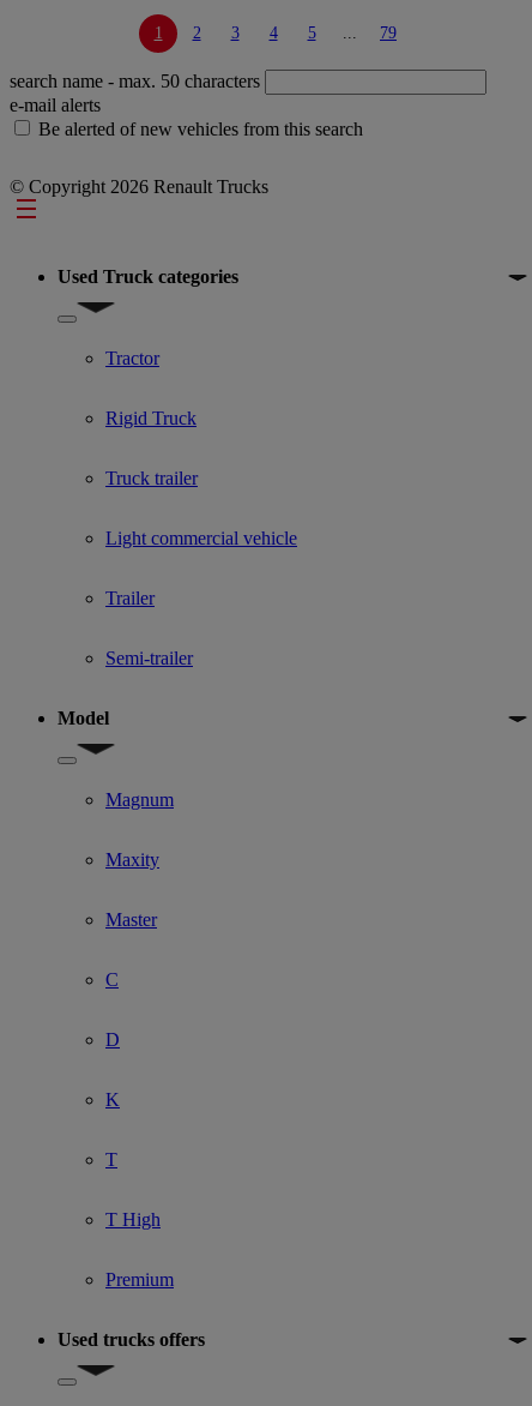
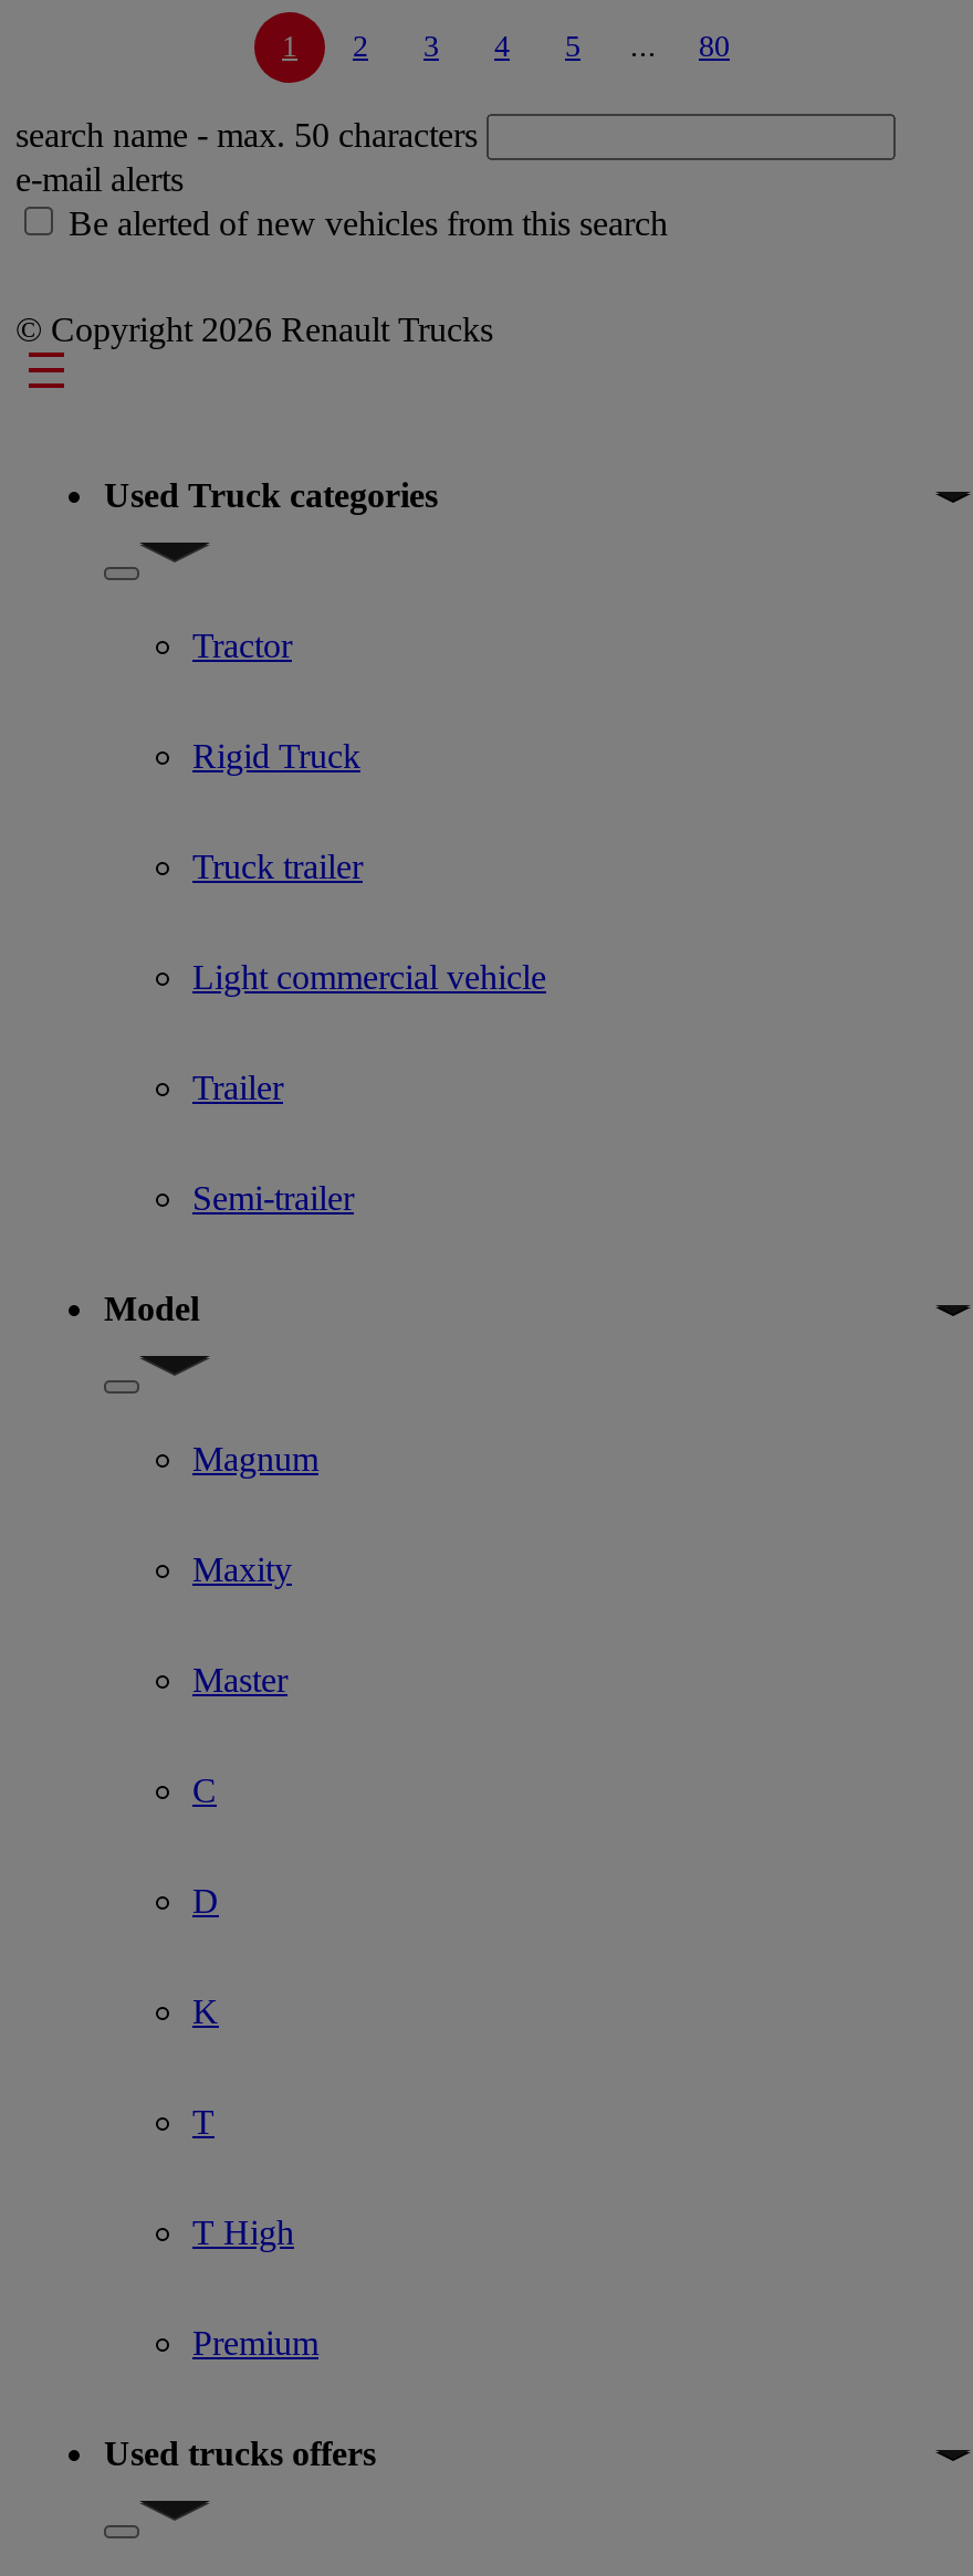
[380,24,397,42] 79 -> [699,31,730,64] 80

